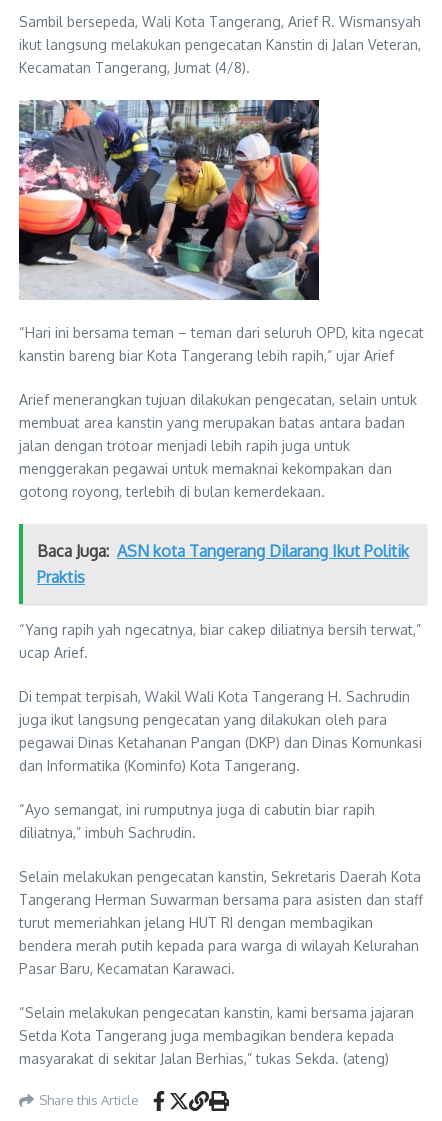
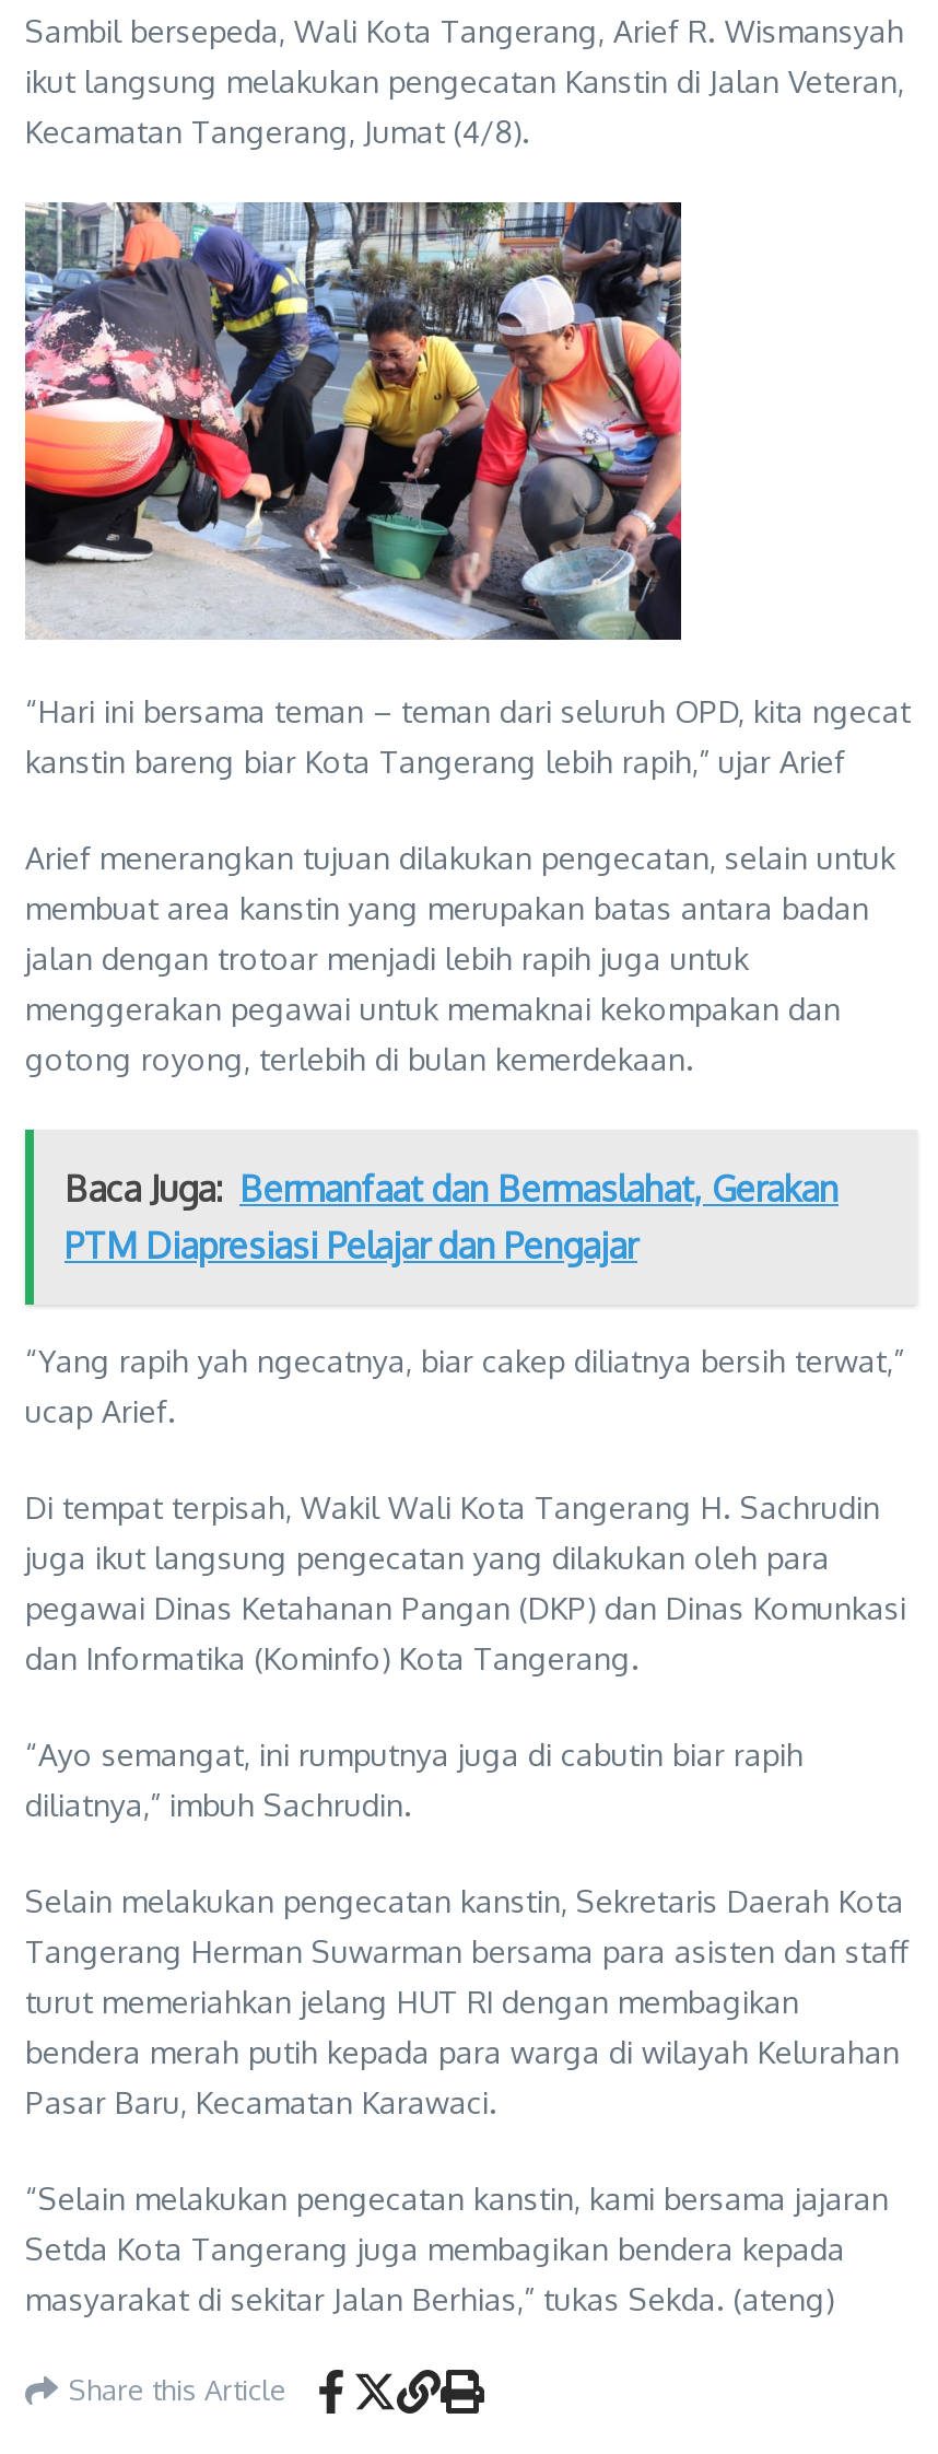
[37,541,409,587] Baca Juga: ASN kota Tangerang Dilarang Ikut Politik | Praktis -> [65,1167,839,1267] Baca Juga: Bermanfaat dan Bermaslahat, Gerakan | PTM Diapresiasi Pelajar dan Pengajar

